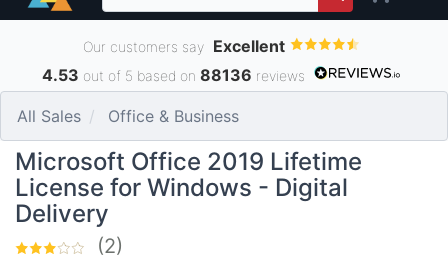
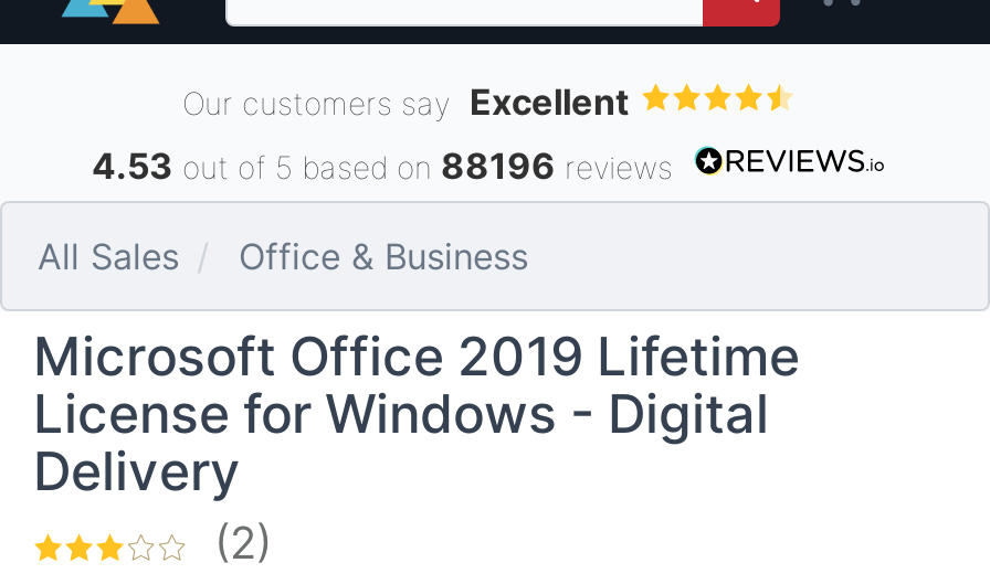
[41,65,308,85] 4.53 out of 5 based on 88136 reviews -> [92,144,682,188] 4.53 out of 5 based on 88196 reviews

